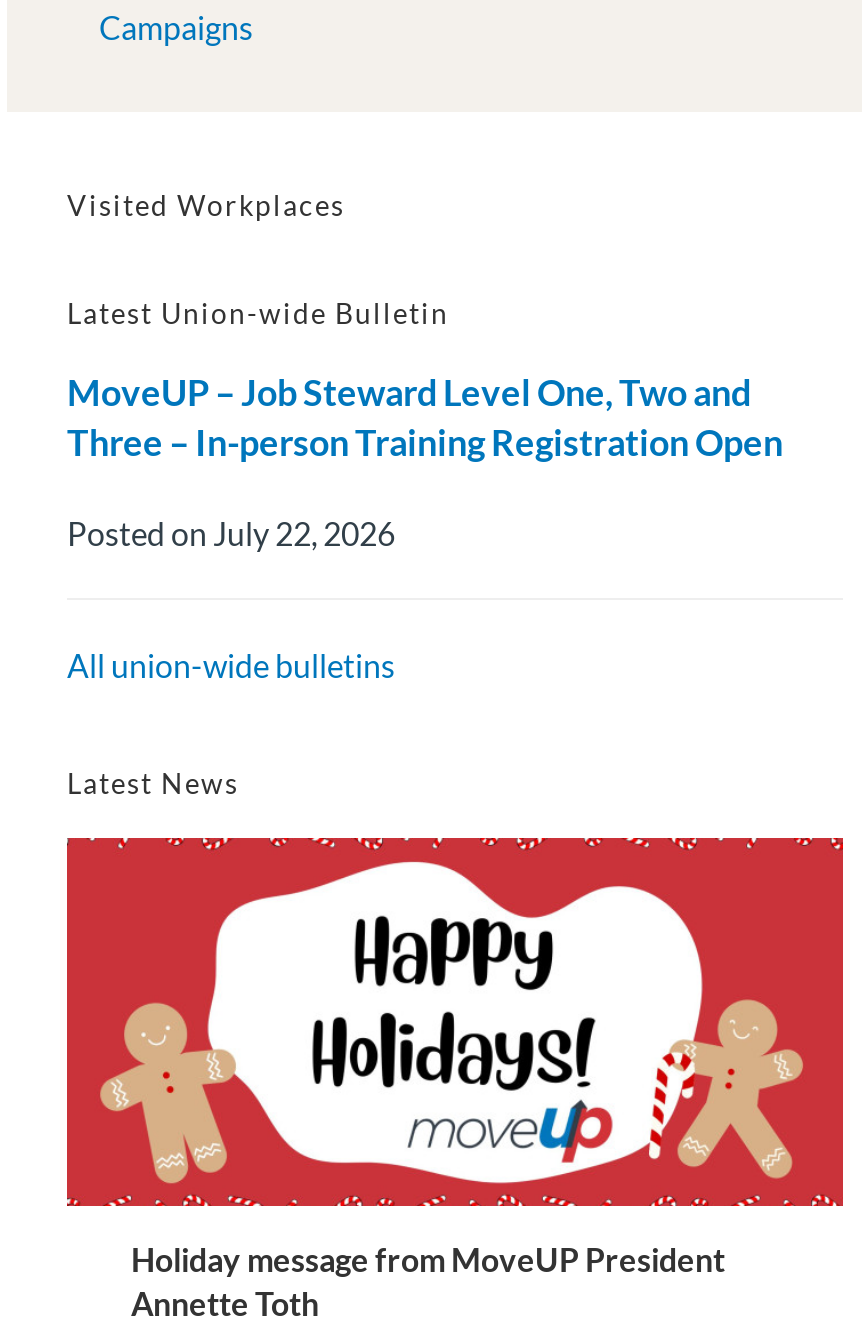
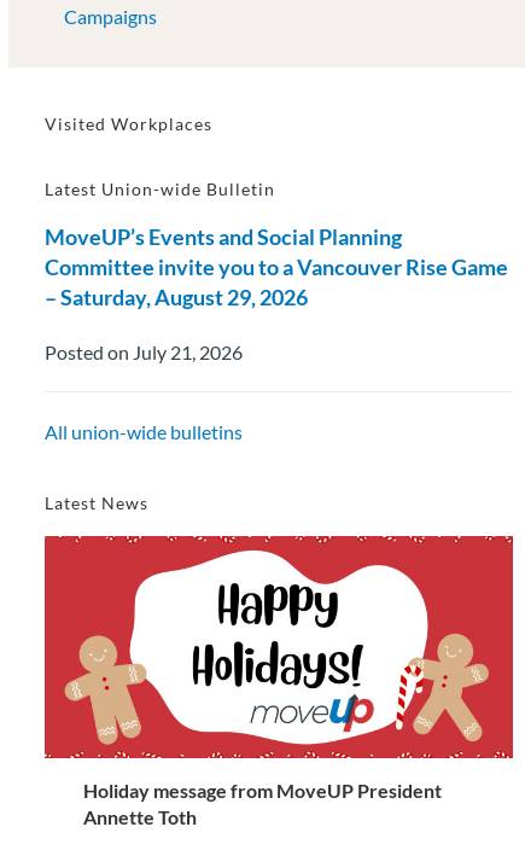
[67,370,783,464] MoveUP – Job Steward Level One, Two and | Three – In-person Training Registration Open -> [45,223,508,310] MoveUP’s Events and Social Planning | Committee invite you to a Vancouver Rise Game | – Saturday, August 29, 2026
[67,514,395,552] Posted on July 22, 2026 -> [45,340,243,363] Posted on July 21, 2026

